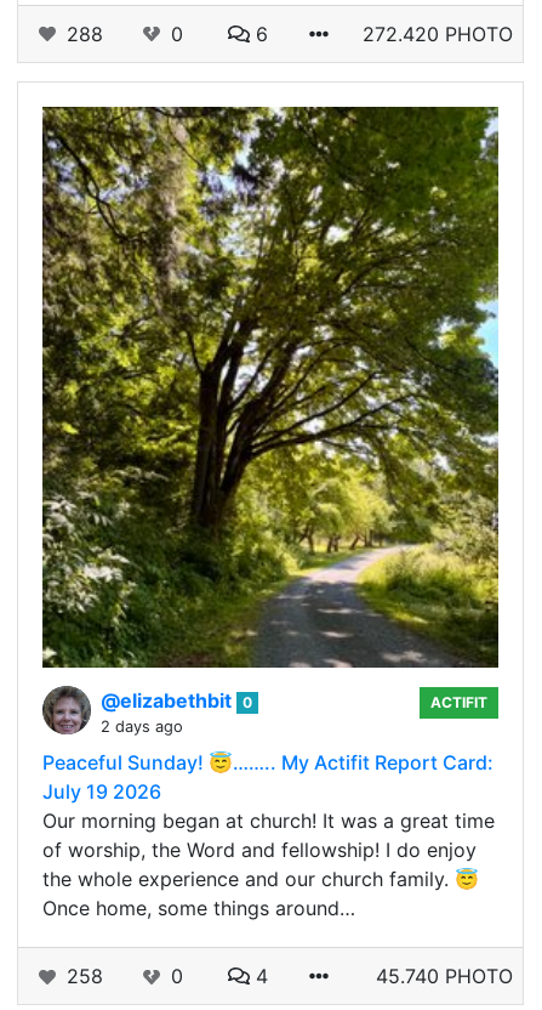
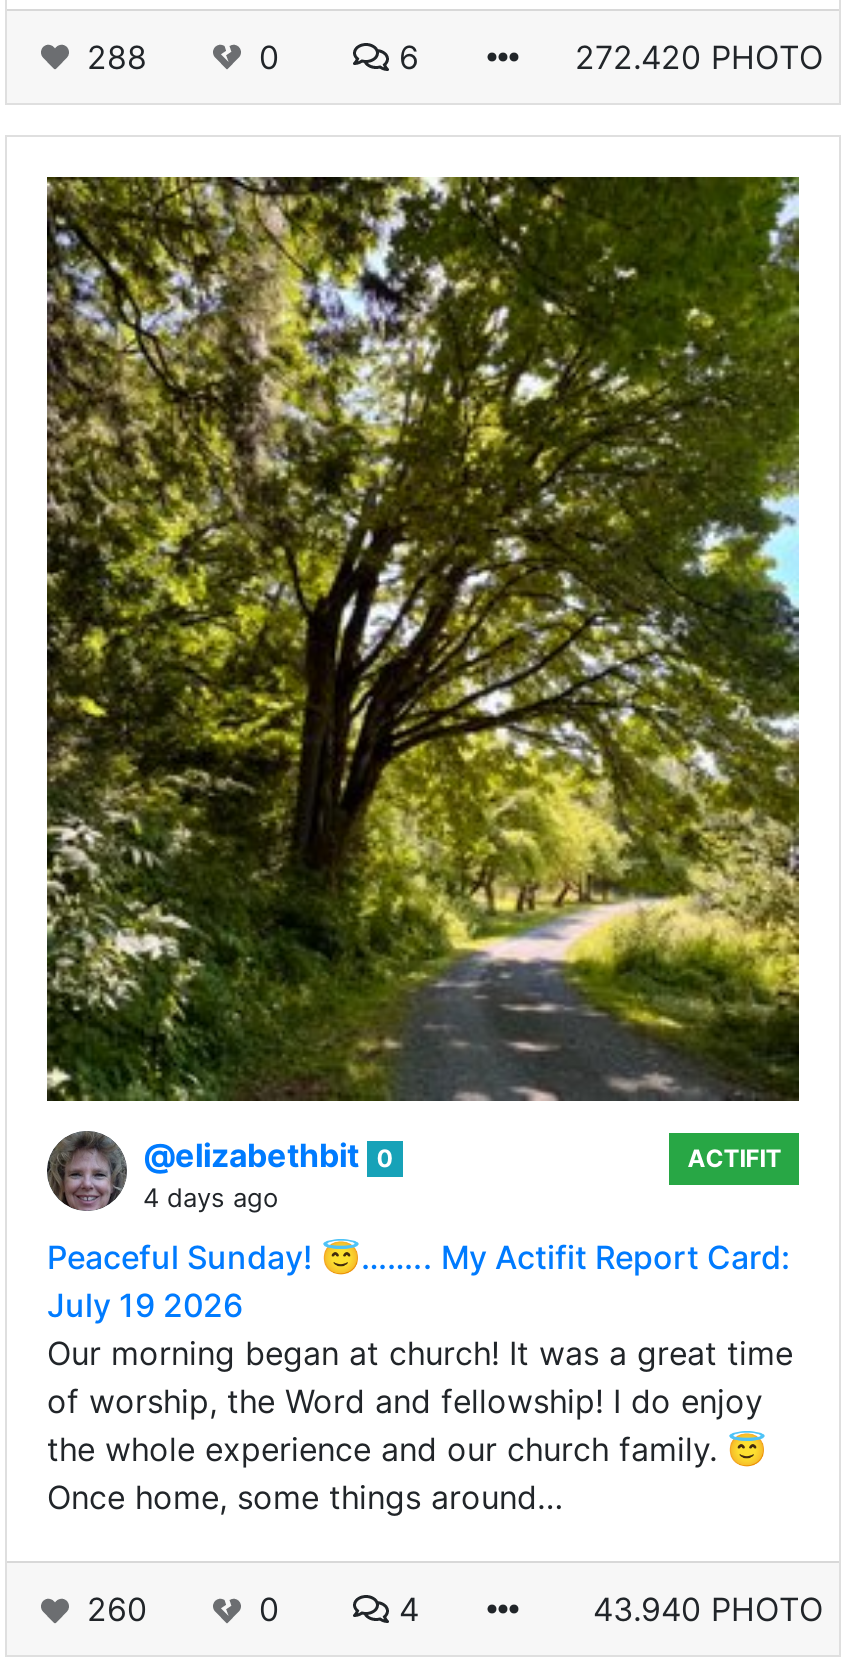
[101,718,183,736] 2 days ago -> [143,1183,279,1213] 4 days ago
[67,964,103,988] 258 -> [87,1589,147,1629] 260
[376,964,513,988] 45.740 PHOTO -> [593,1589,823,1629] 43.940 PHOTO

